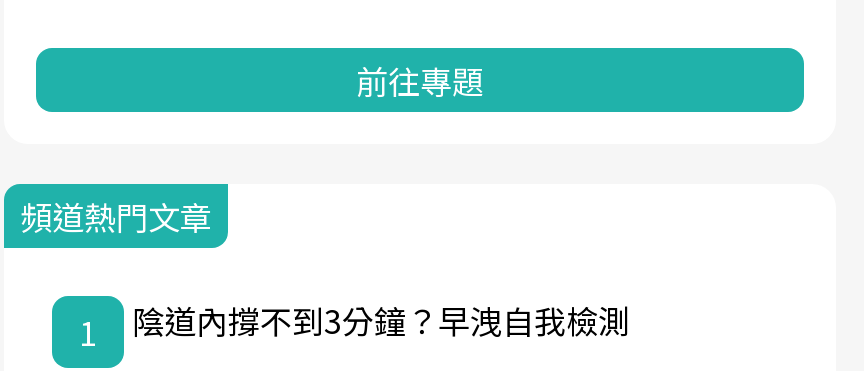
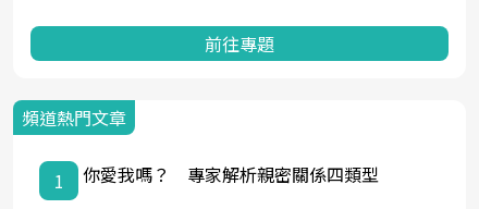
[132,296,630,344] 陰道內撐不到3分鐘？早洩自我檢測 -> [83,161,379,187] 你愛我嗎？ 專家解析親密關係四類型

